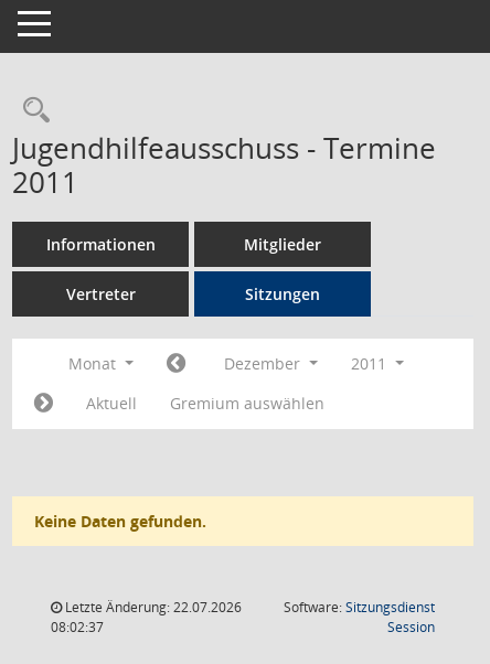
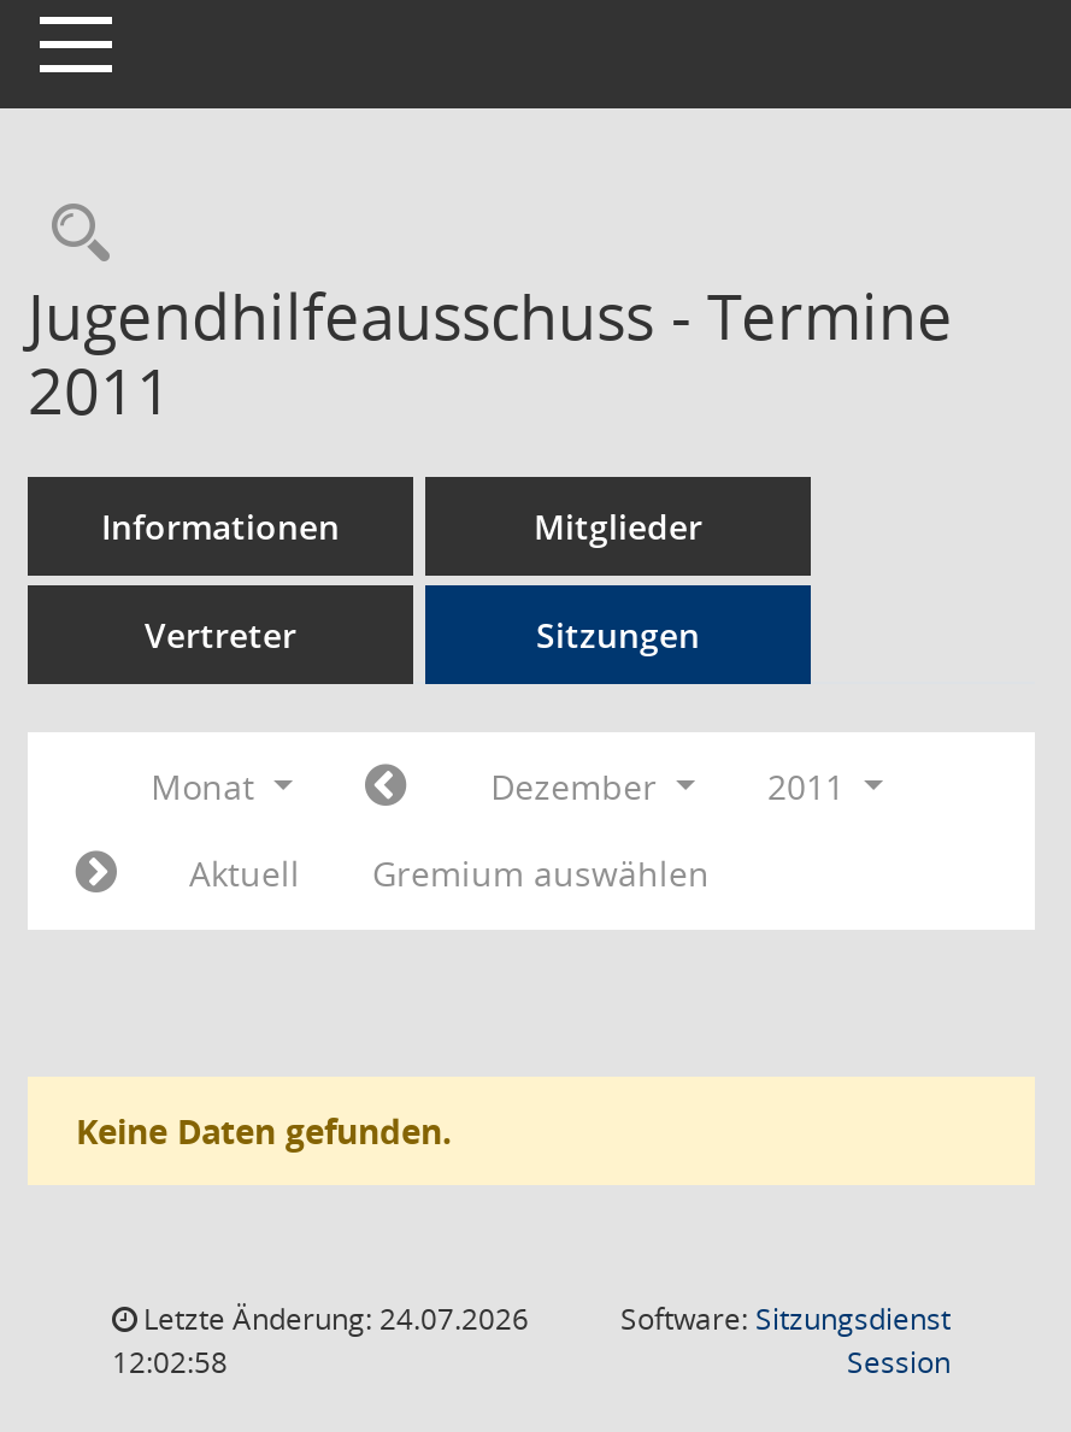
[62,598,242,617] Letzte Änderung: 22.07.2026 -> [136,1298,529,1339] Letzte Änderung: 24.07.2026
[51,618,104,636] 08:02:37 -> [112,1342,228,1383] 12:02:58

